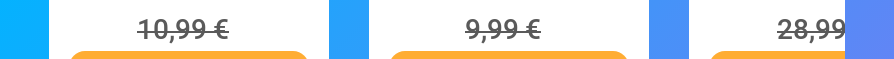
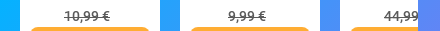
[777,13,869,45] 28,99 € -> [384,8,430,24] 44,99 €

